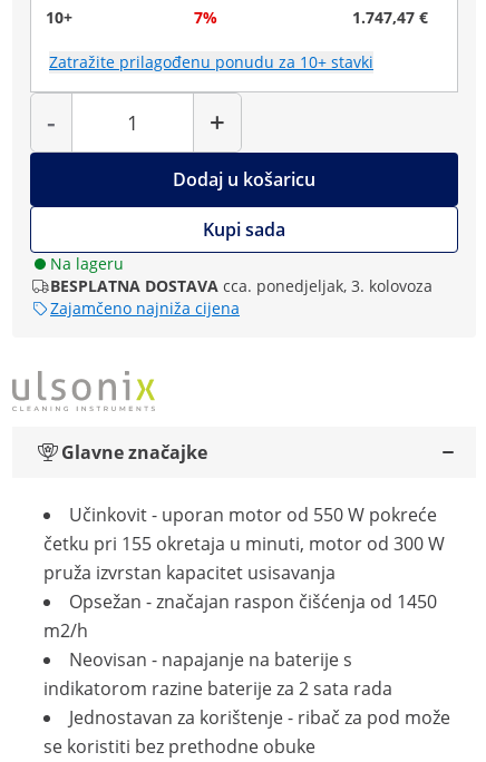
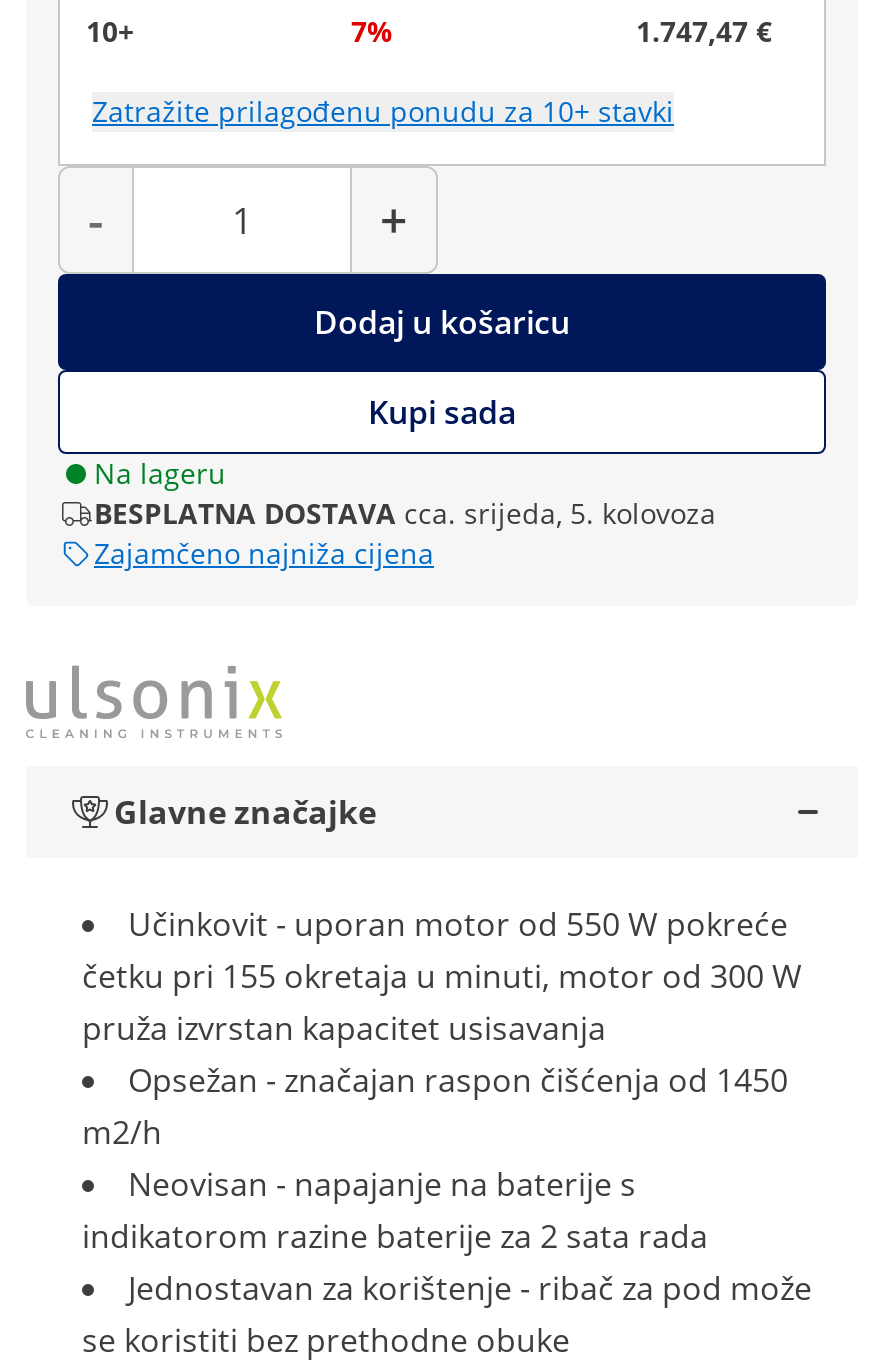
[50,275,432,296] BESPLATNA DOSTAVA cca. ponedjeljak, 3. kolovoza -> [94,494,716,532] BESPLATNA DOSTAVA cca. srijeda, 5. kolovoza

